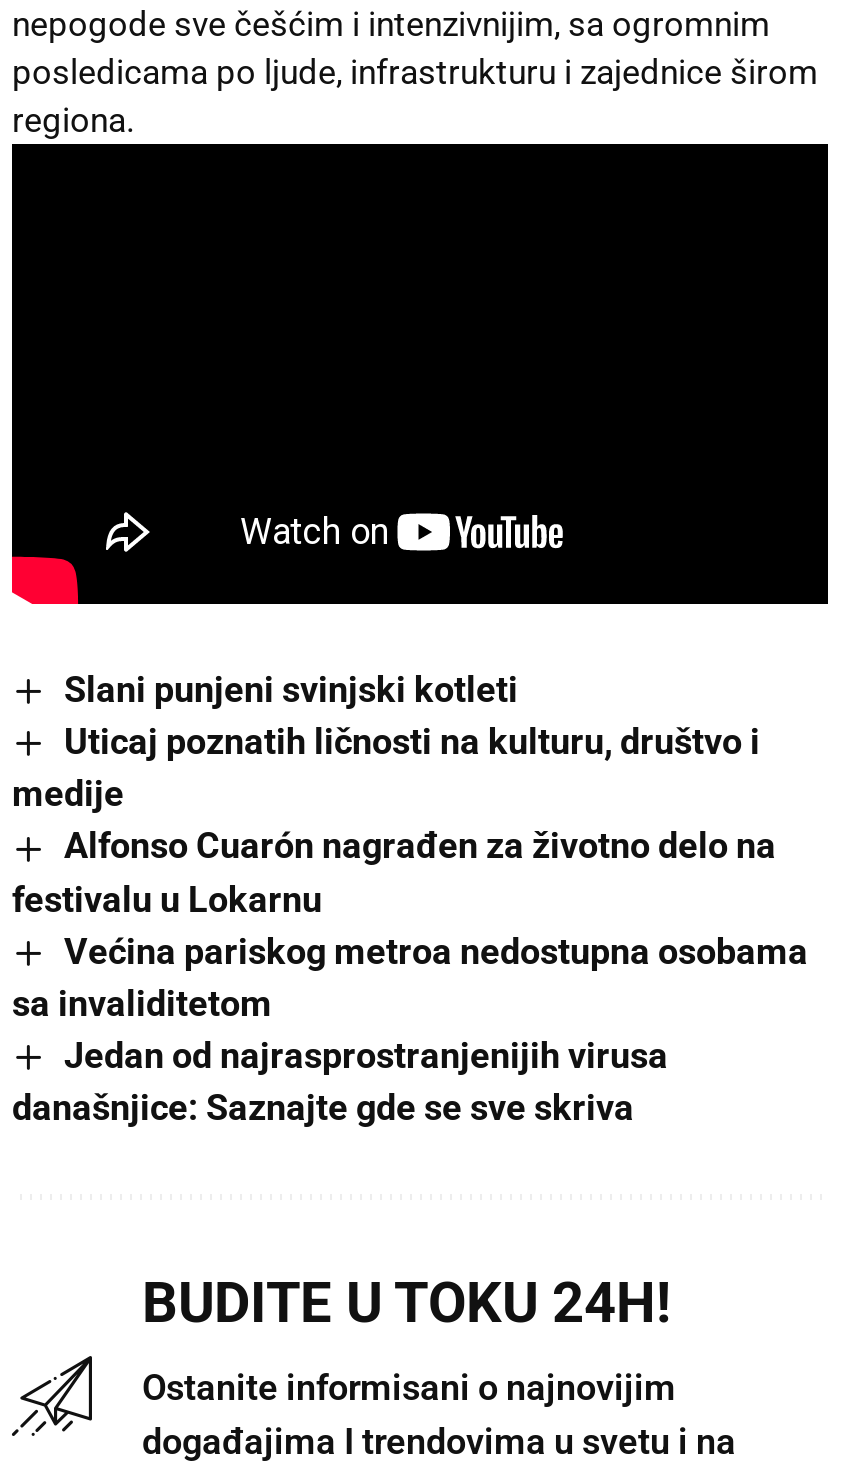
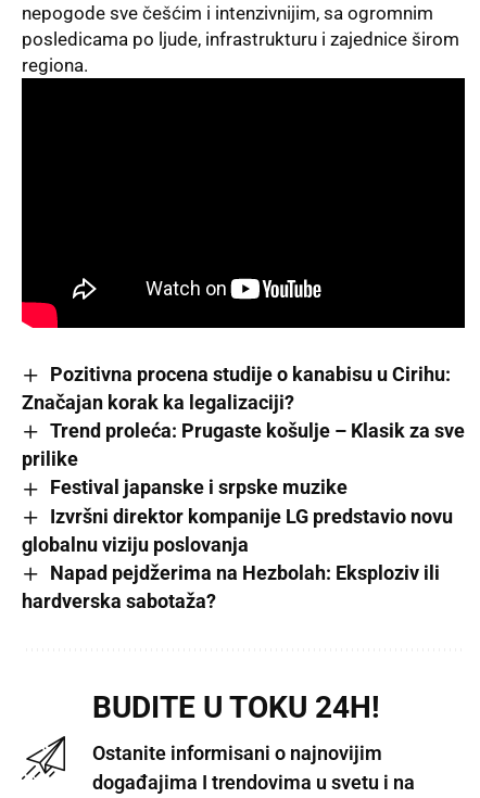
[12,668,808,1128] Slani punjeni svinjski kotleti | Uticaj poznatih ličnosti na kulturu, društvo i | medije | Alfonso Cuarón nagrađen za životno delo na | festivalu u Lokarnu | Većina pariskog metroa nedostupna osobama | sa invaliditetom | Jedan od najrasprostranjenijih virusa | današnjice: Saznajte gde se sve skriva -> [22,363,465,613] Pozitivna procena studije o kanabisu u Cirihu: | Značajan korak ka legalizaciji? | Trend proleća: Prugaste košulje – Klasik za sve | prilike | Festival japanske i srpske muzike | Izvršni direktor kompanije LG predstavio novu | globalnu viziju poslovanja | Napad pejdžerima na Hezbolah: Eksploziv ili | hardverska sabotaža?

